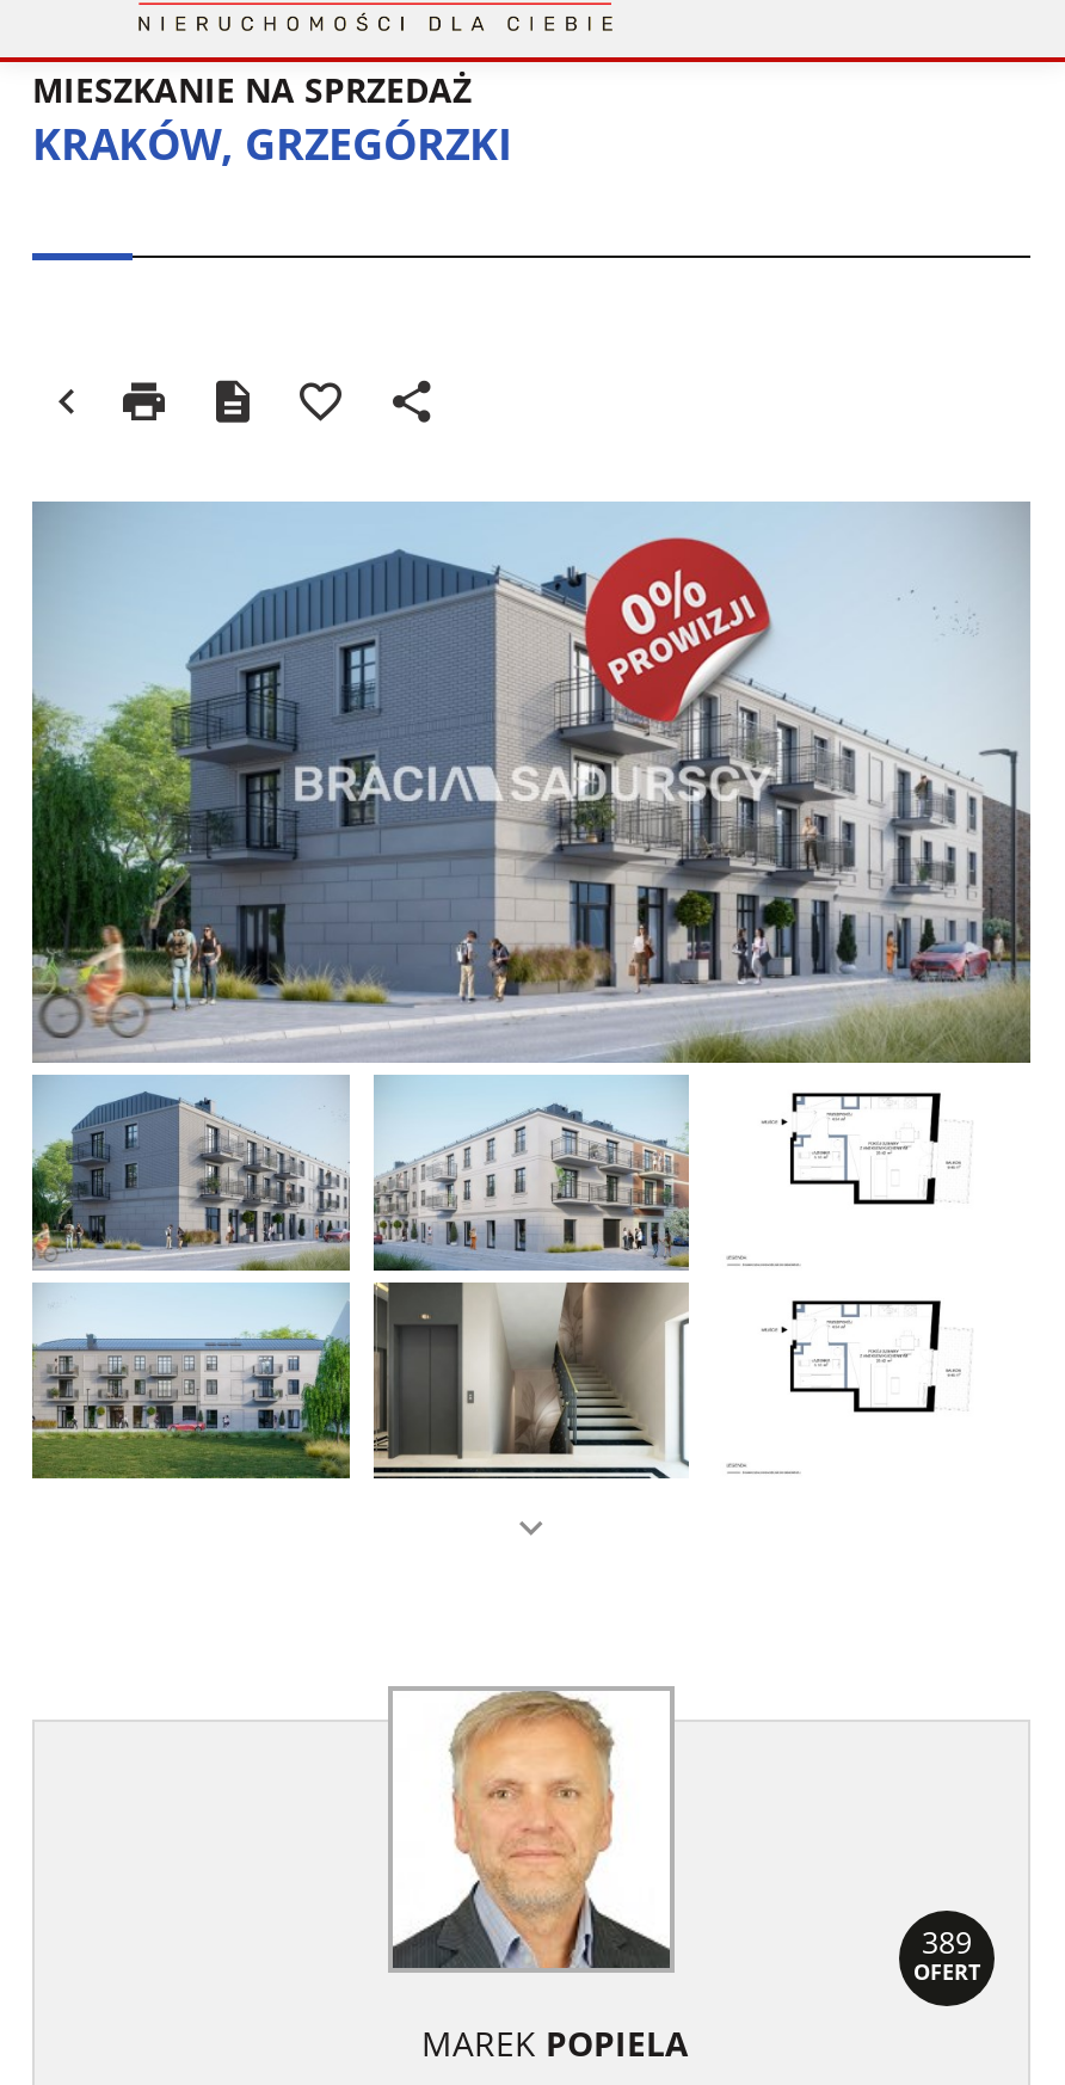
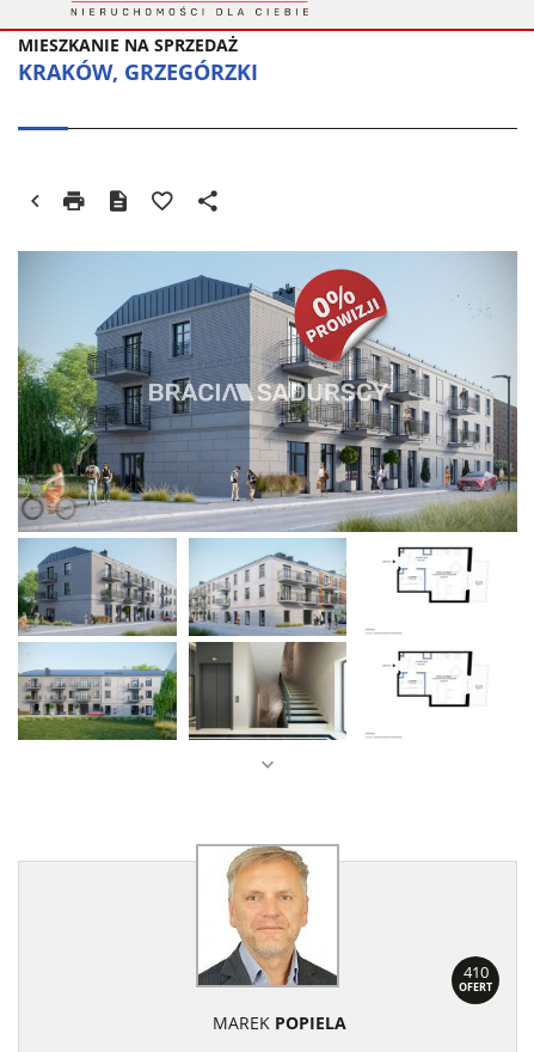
[922,1922,972,1963] 389 -> [463,962,488,983] 410

